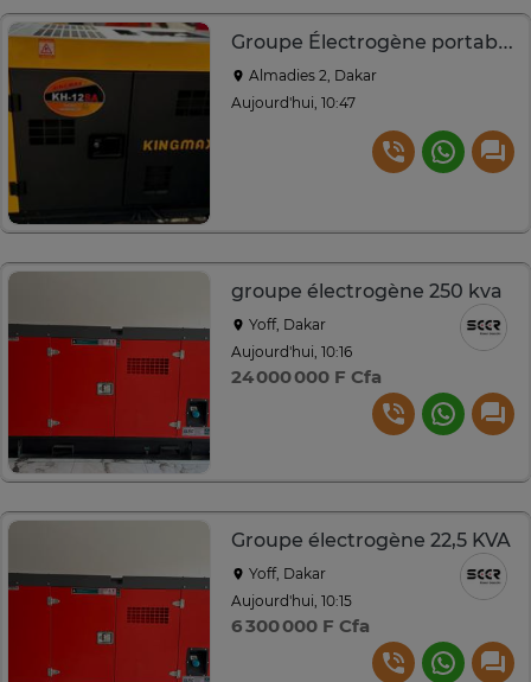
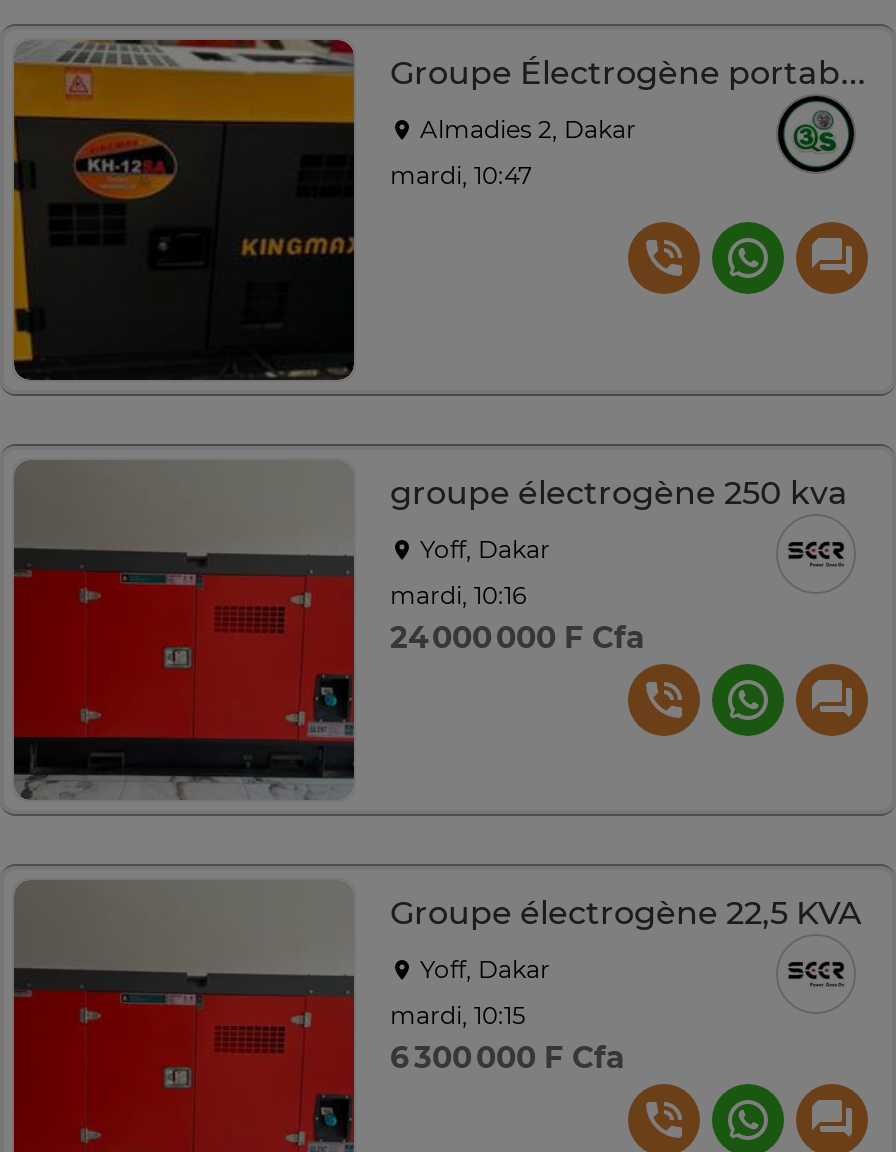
none -> [776,94,856,174] [image]
[231,94,356,111] Aujourd'hui, 10:47 -> [390,160,532,190] mardi, 10:47
[231,343,352,360] Aujourd'hui, 10:16 -> [390,580,526,610] mardi, 10:16
[231,592,352,610] Aujourd'hui, 10:15 -> [390,1000,526,1030] mardi, 10:15

